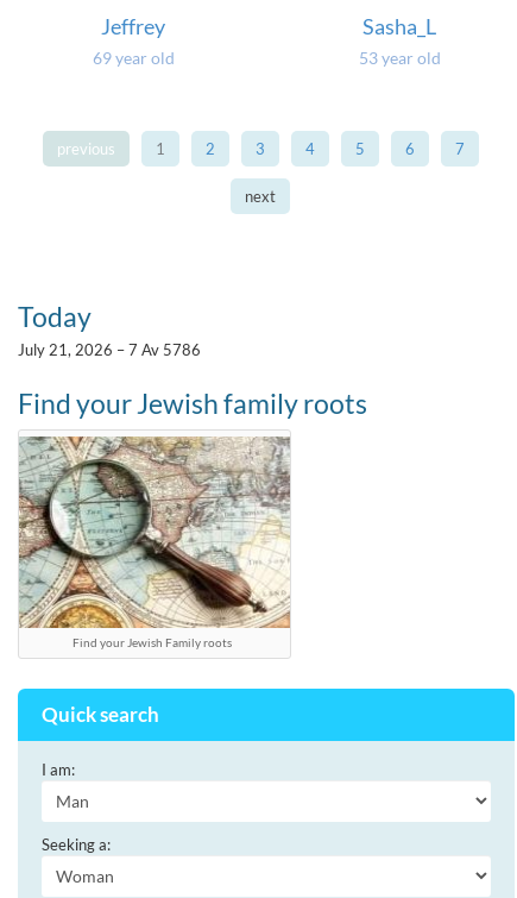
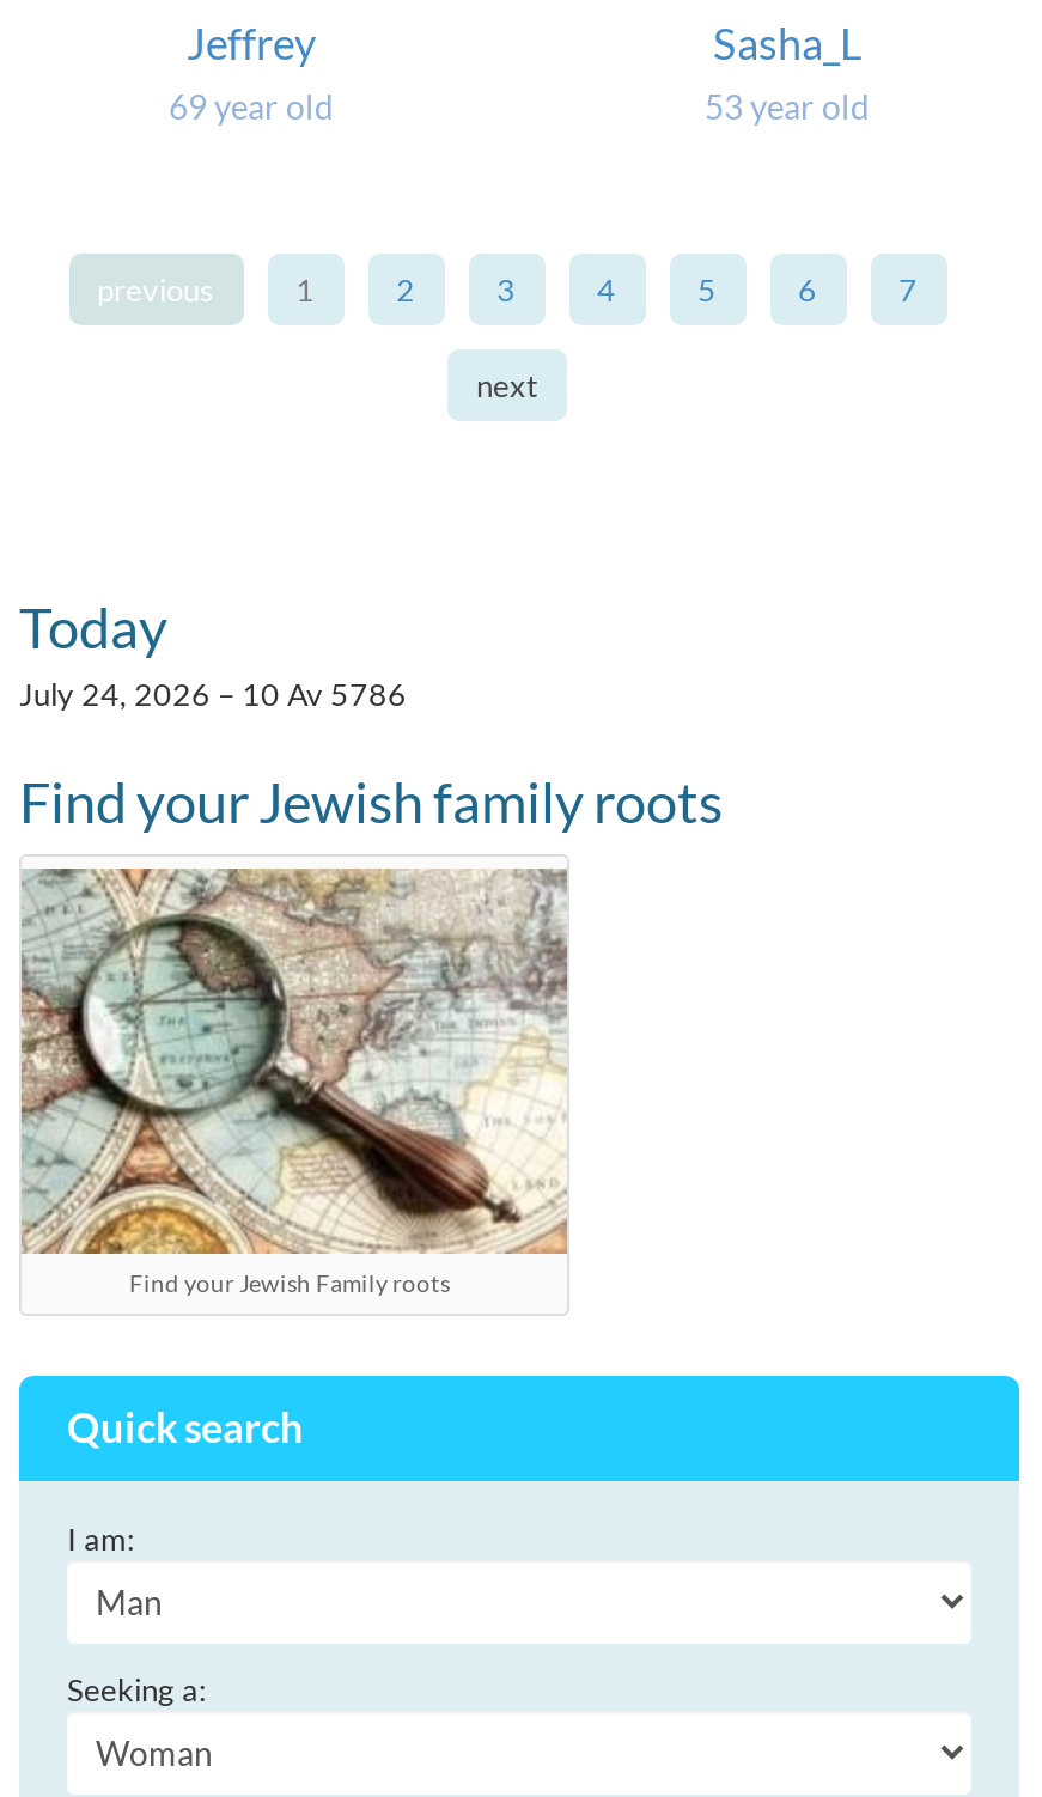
[18,340,201,359] July 21, 2026 – 7 Av 5786 -> [19,675,407,714] July 24, 2026 – 10 Av 5786

